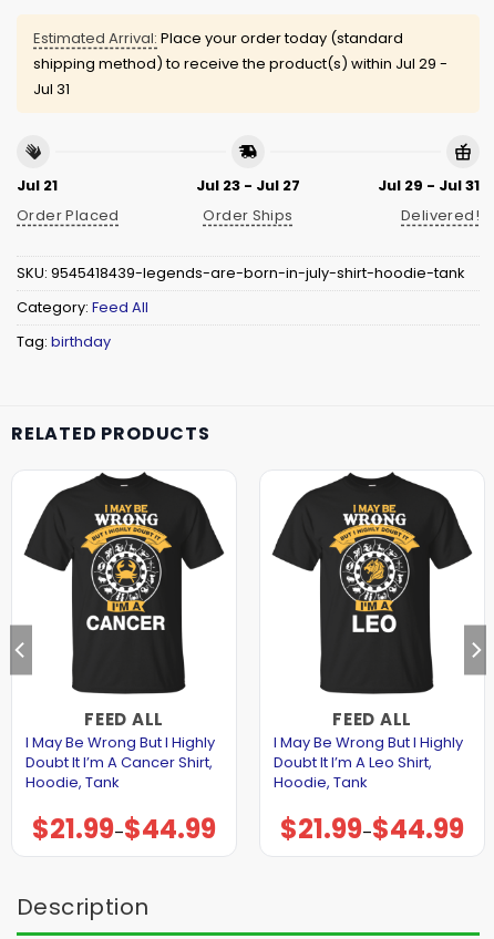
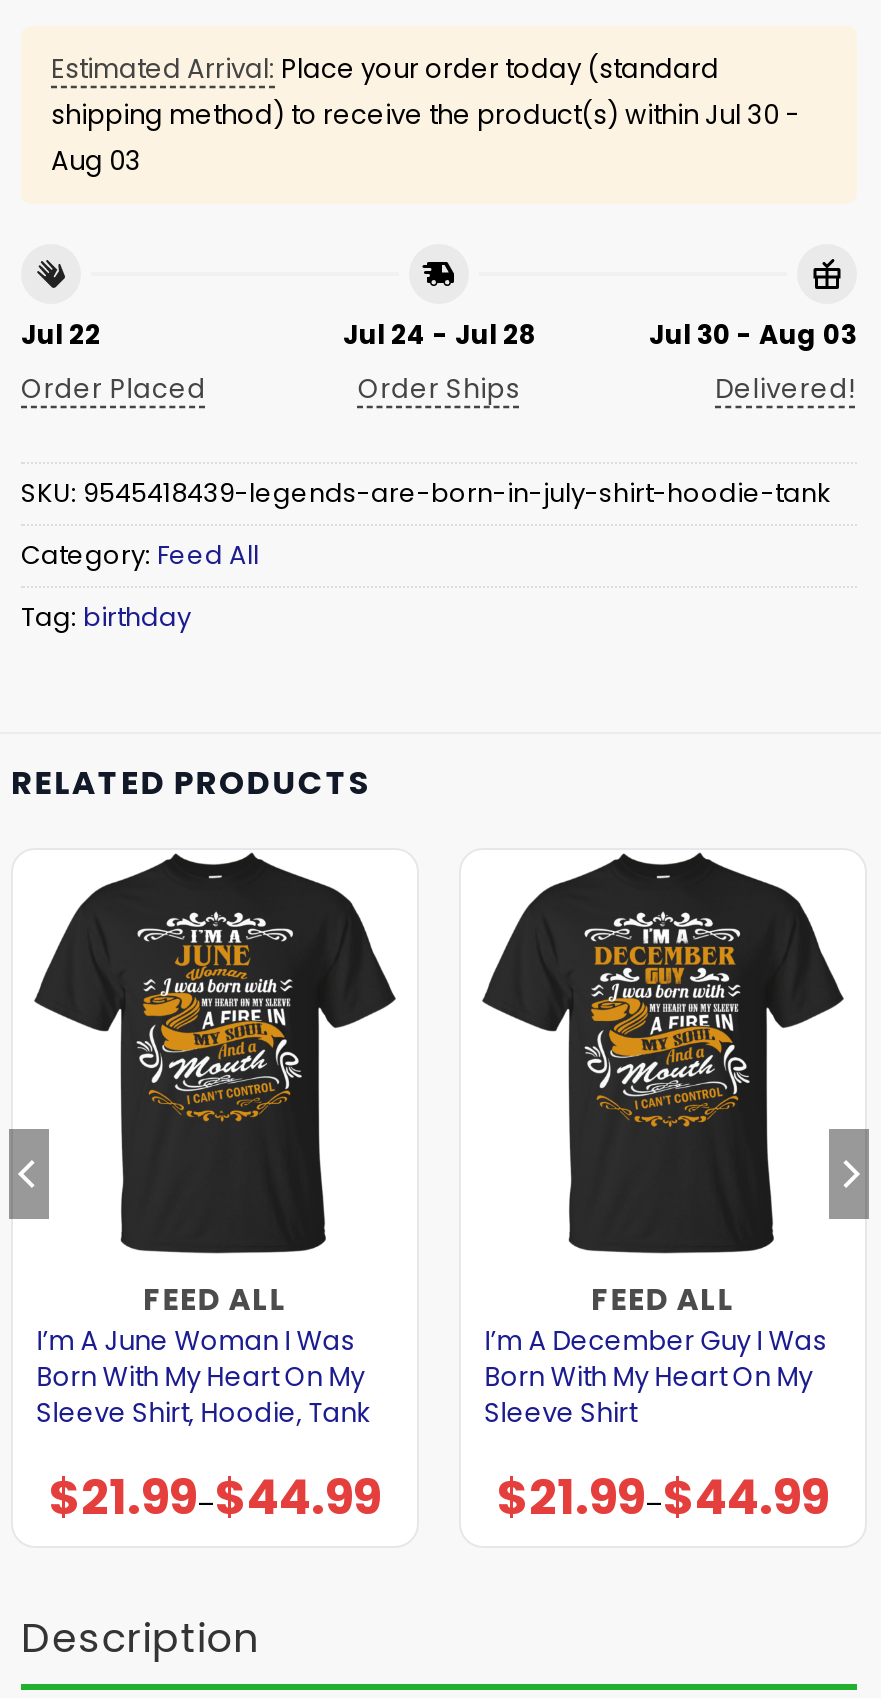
[33,53,447,99] shipping method) to receive the product(s) within Jul 29 - | Jul 31 -> [51,95,799,179] shipping method) to receive the product(s) within Jul 30 - | Aug 03
[17,175,58,196] Jul 21 -> [21,316,101,354] Jul 22
[196,175,300,196] Jul 23 - Jul 27 -> [343,316,535,354] Jul 24 - Jul 28
[378,175,480,196] Jul 29 - Jul 31 -> [649,316,857,354] Jul 30 - Aug 03
[81,504,173,631] [image] -> [135,910,303,1138] [image]
[329,504,420,633] [image] -> [583,910,751,1142] [image]
[25,732,215,793] I May Be Wrong But I Highly | Doubt It I’m A Cancer Shirt, | Hoodie, Tank -> [37,1322,371,1432] I’m A June Woman I Was | Born With My Heart On My | Sleeve Shirt, Hoodie, Tank
[273,732,463,793] I May Be Wrong But I Highly | Doubt It I’m A Leo Shirt, | Hoodie, Tank -> [485,1322,827,1432] I’m A December Guy I Was | Born With My Heart On My | Sleeve Shirt

